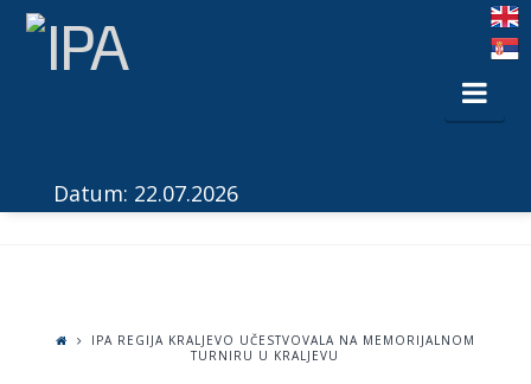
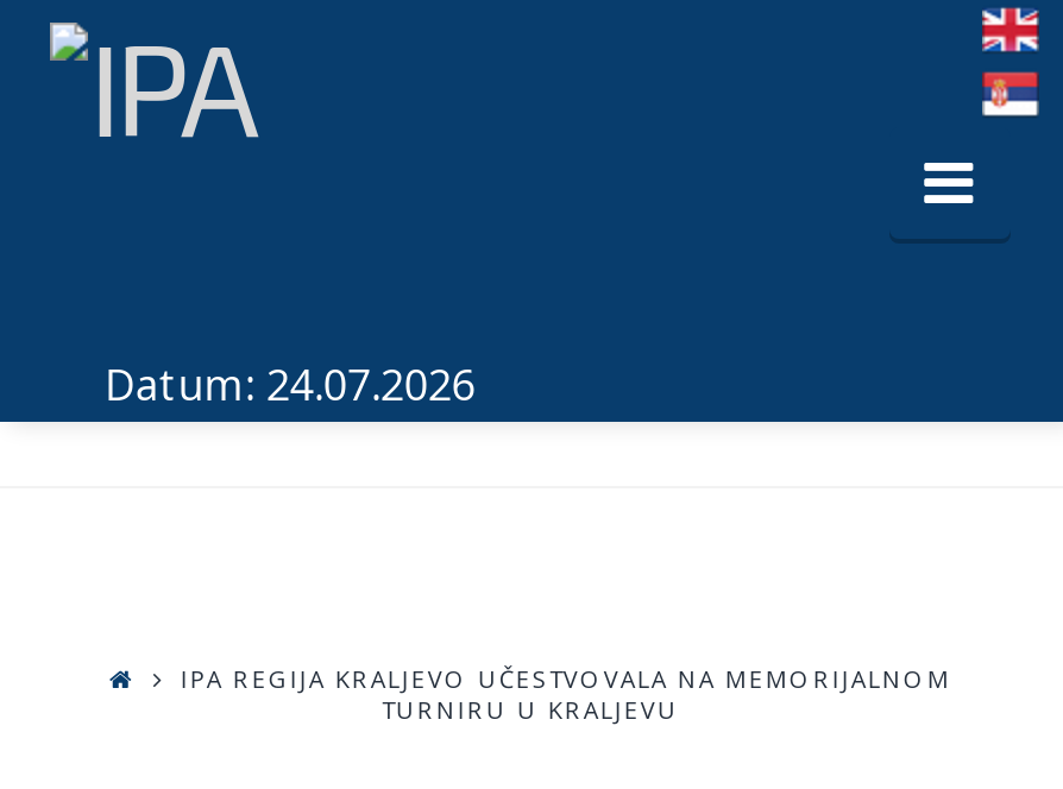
[53,179,238,207] Datum: 22.07.2026 -> [104,355,475,412] Datum: 24.07.2026

